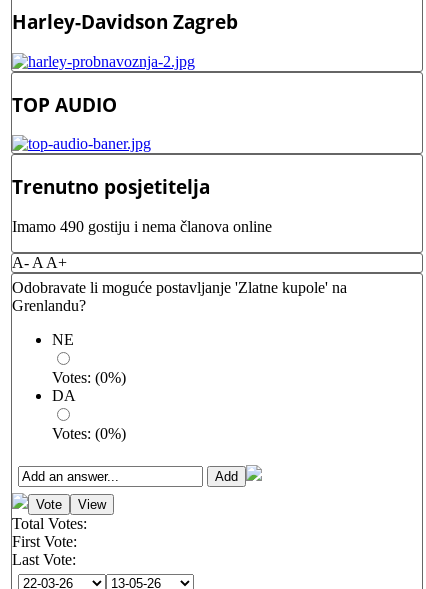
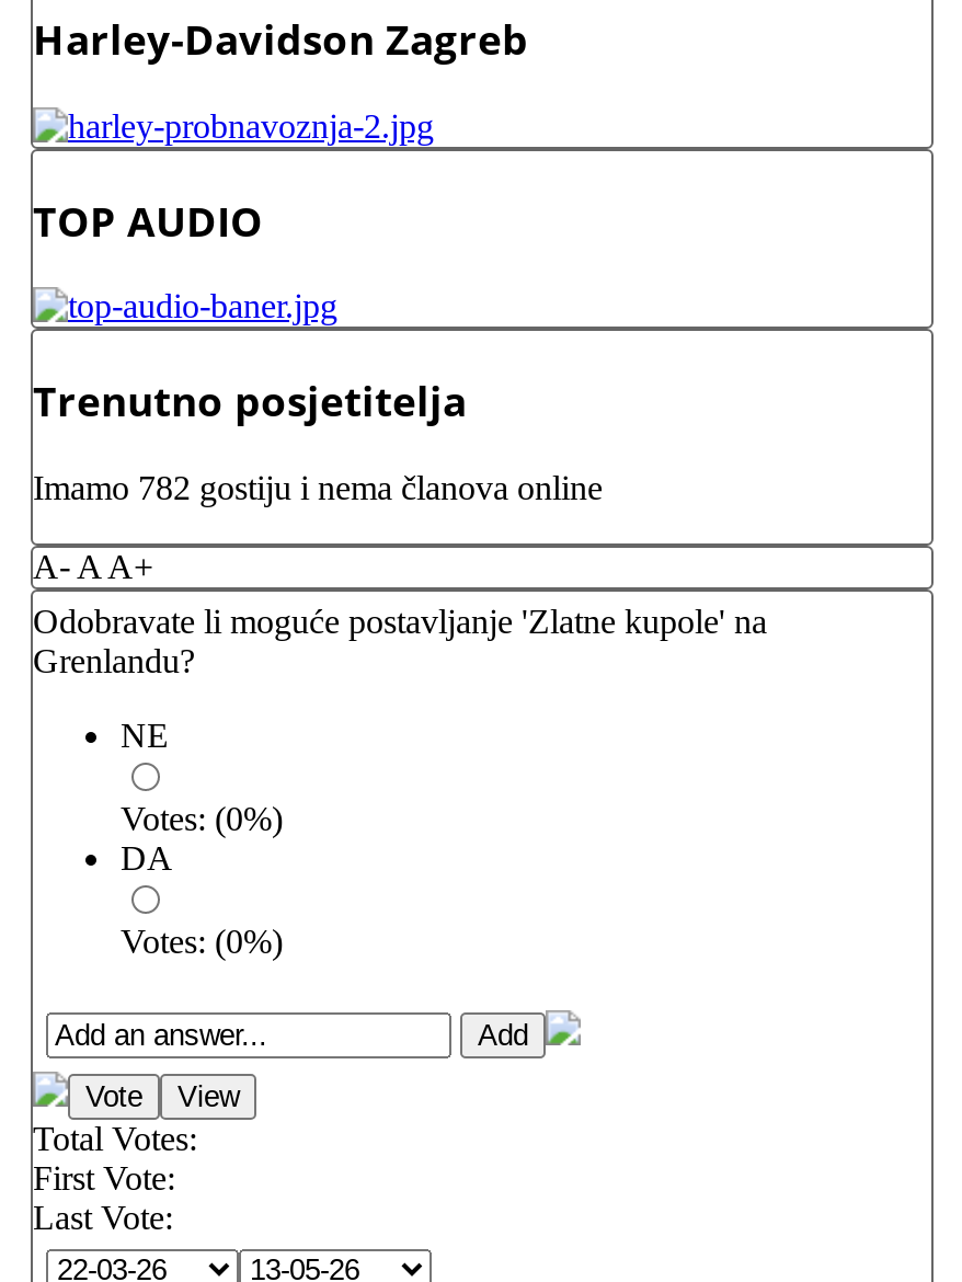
[12,218,272,235] Imamo 490 gostiju i nema članova online -> [33,469,603,506] Imamo 782 gostiju i nema članova online

